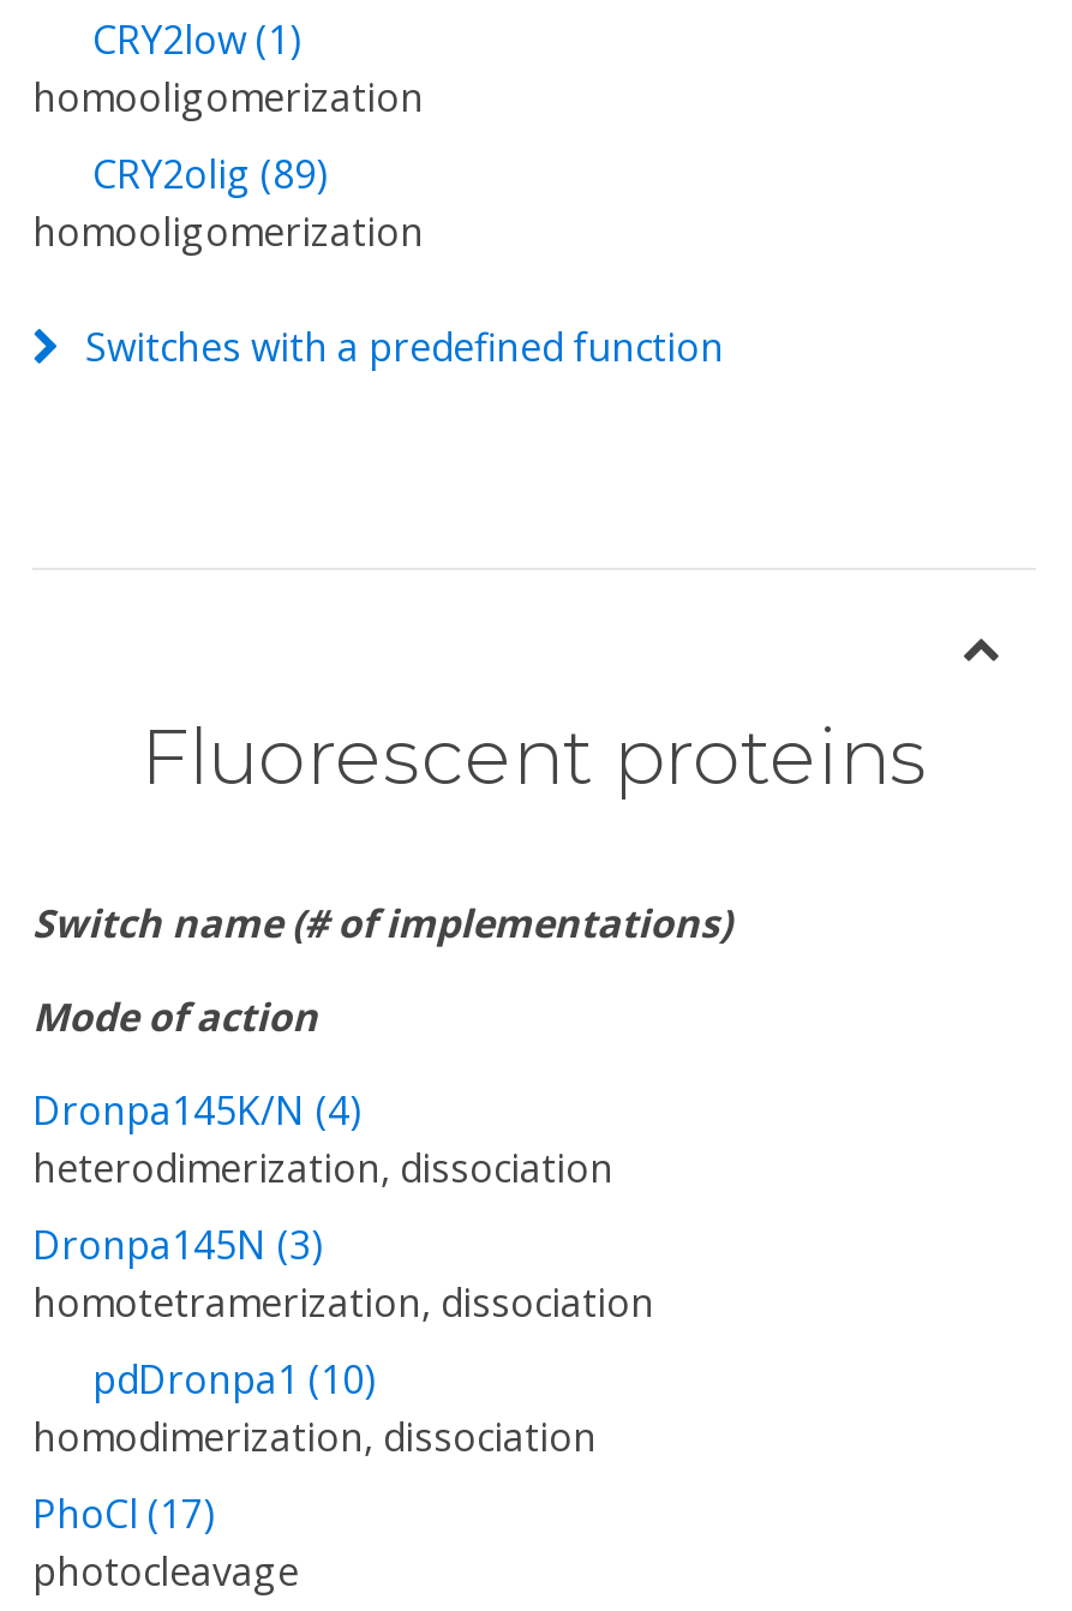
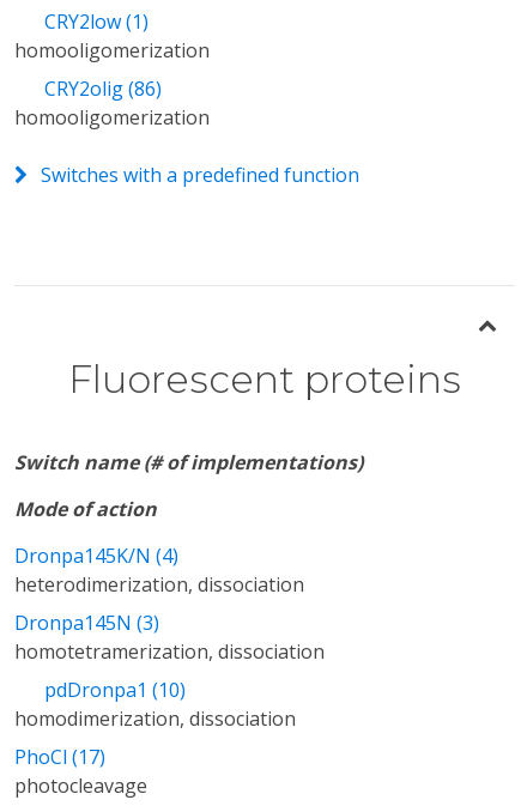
[92,148,328,200] CRY2olig (89) -> [44,75,162,102] CRY2olig (86)

